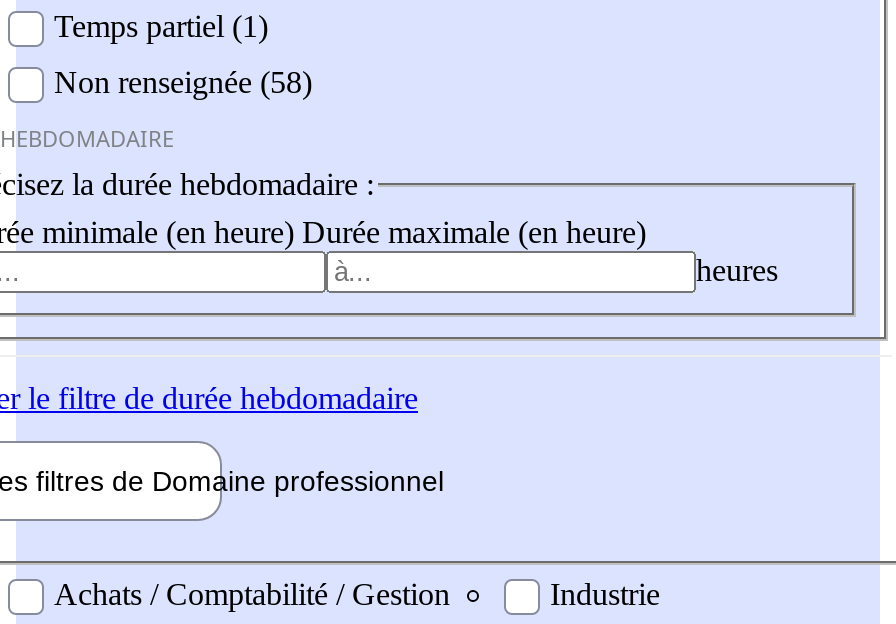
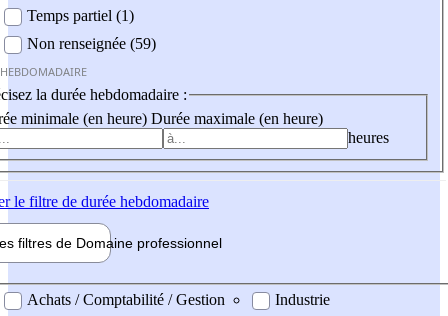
[54,66,312,100] Non renseignée (58) -> [27,35,156,52] Non renseignée (59)

